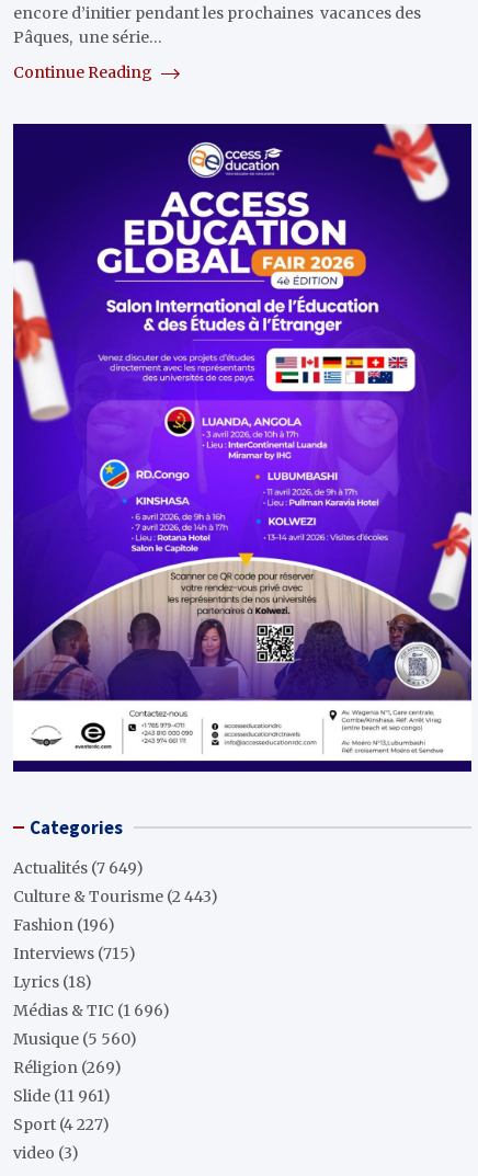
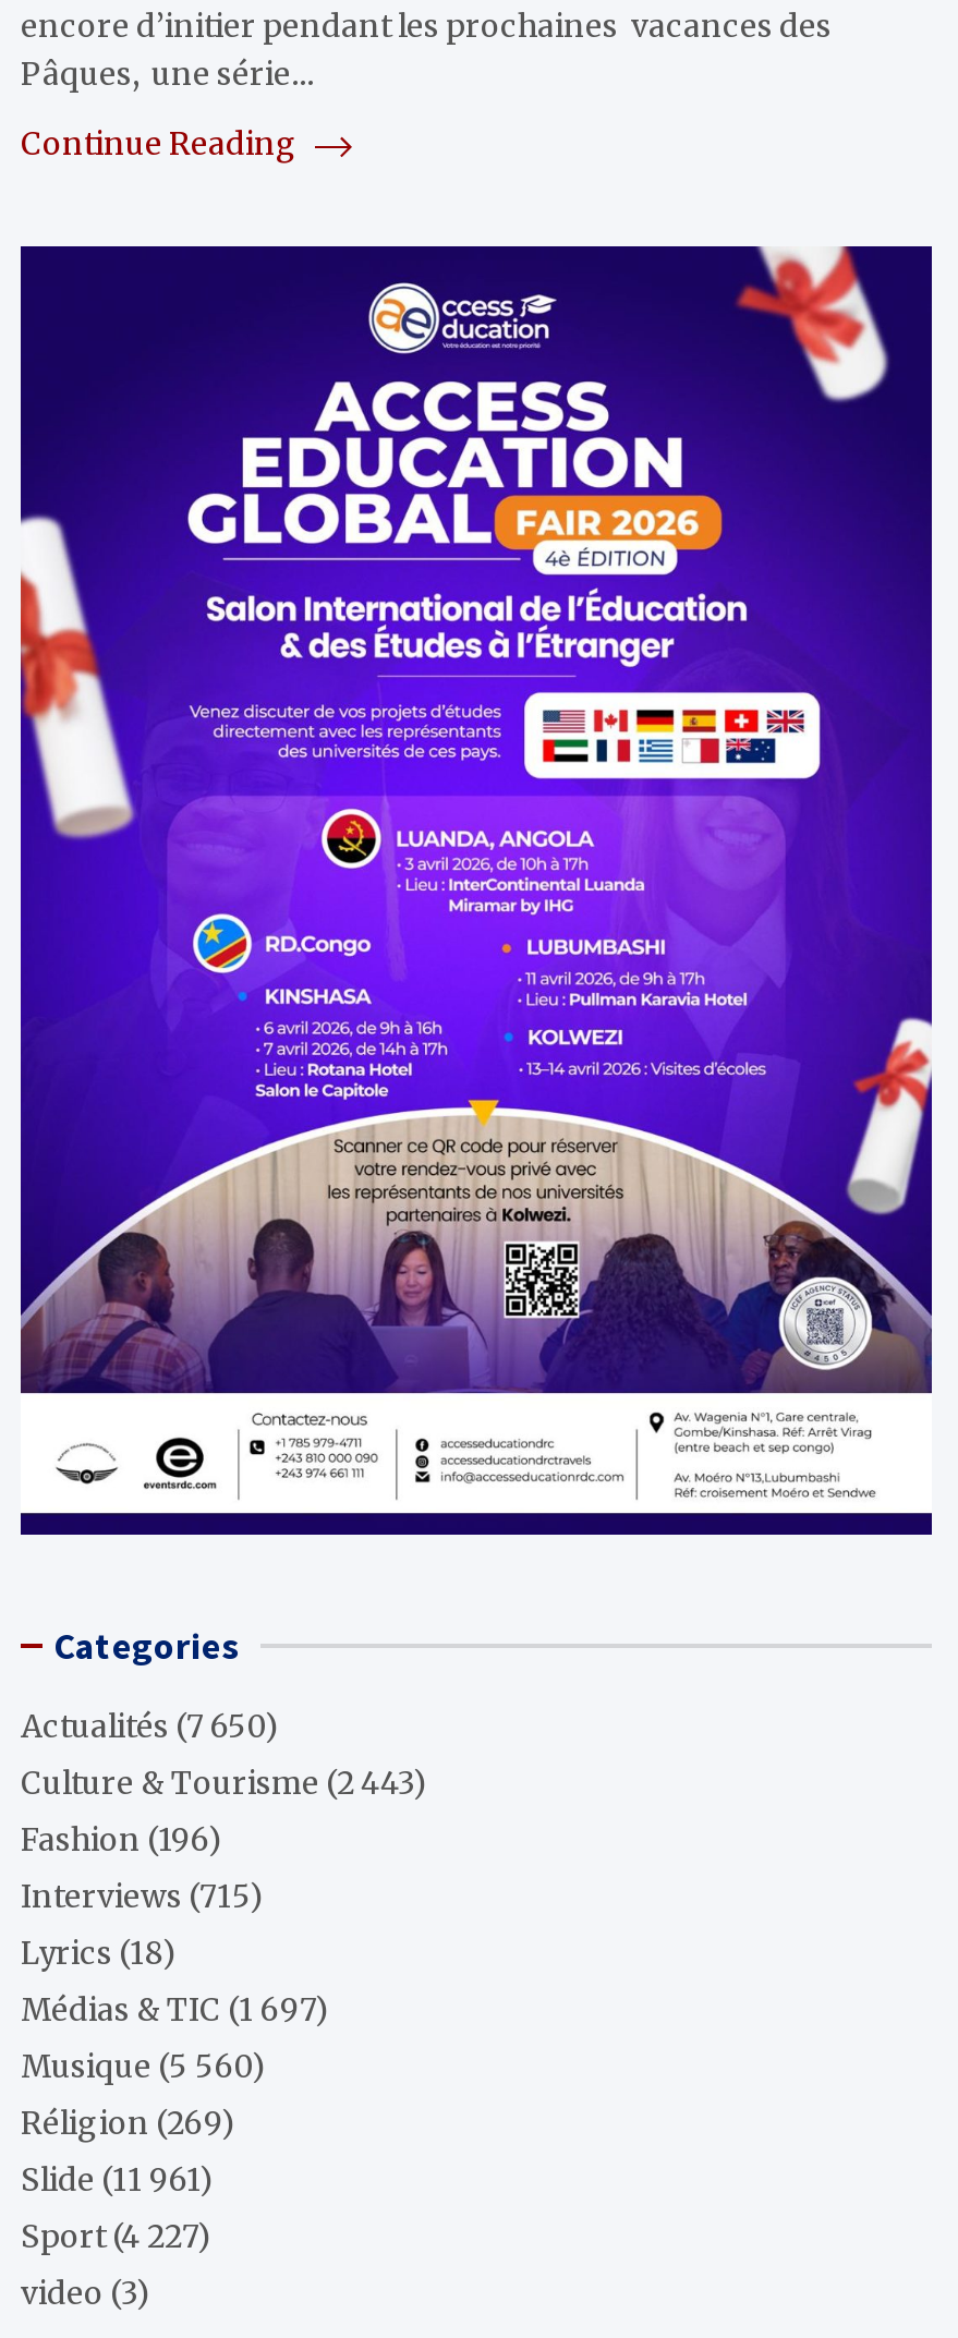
[13,858,144,878] Actualités (7 649) -> [21,1707,280,1746] Actualités (7 650)
[13,1001,170,1020] Médias & TIC (1 696) -> [21,1991,330,2030] Médias & TIC (1 697)

